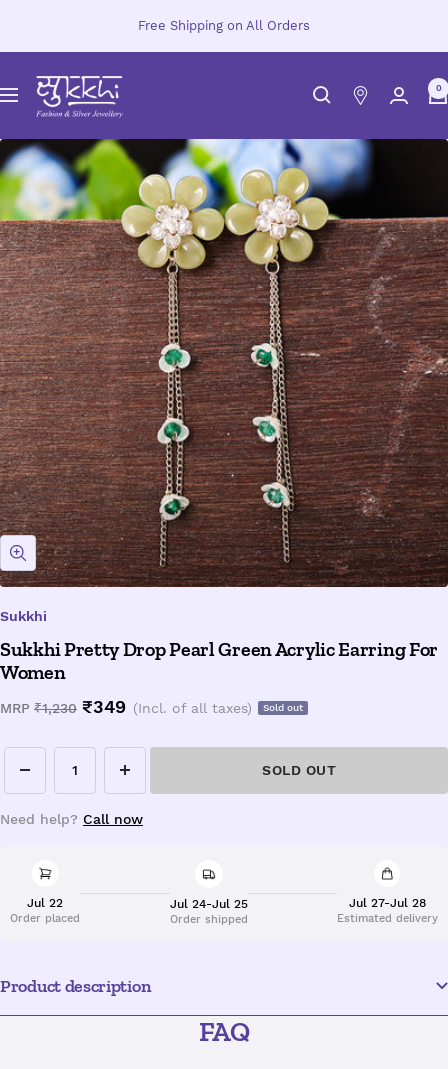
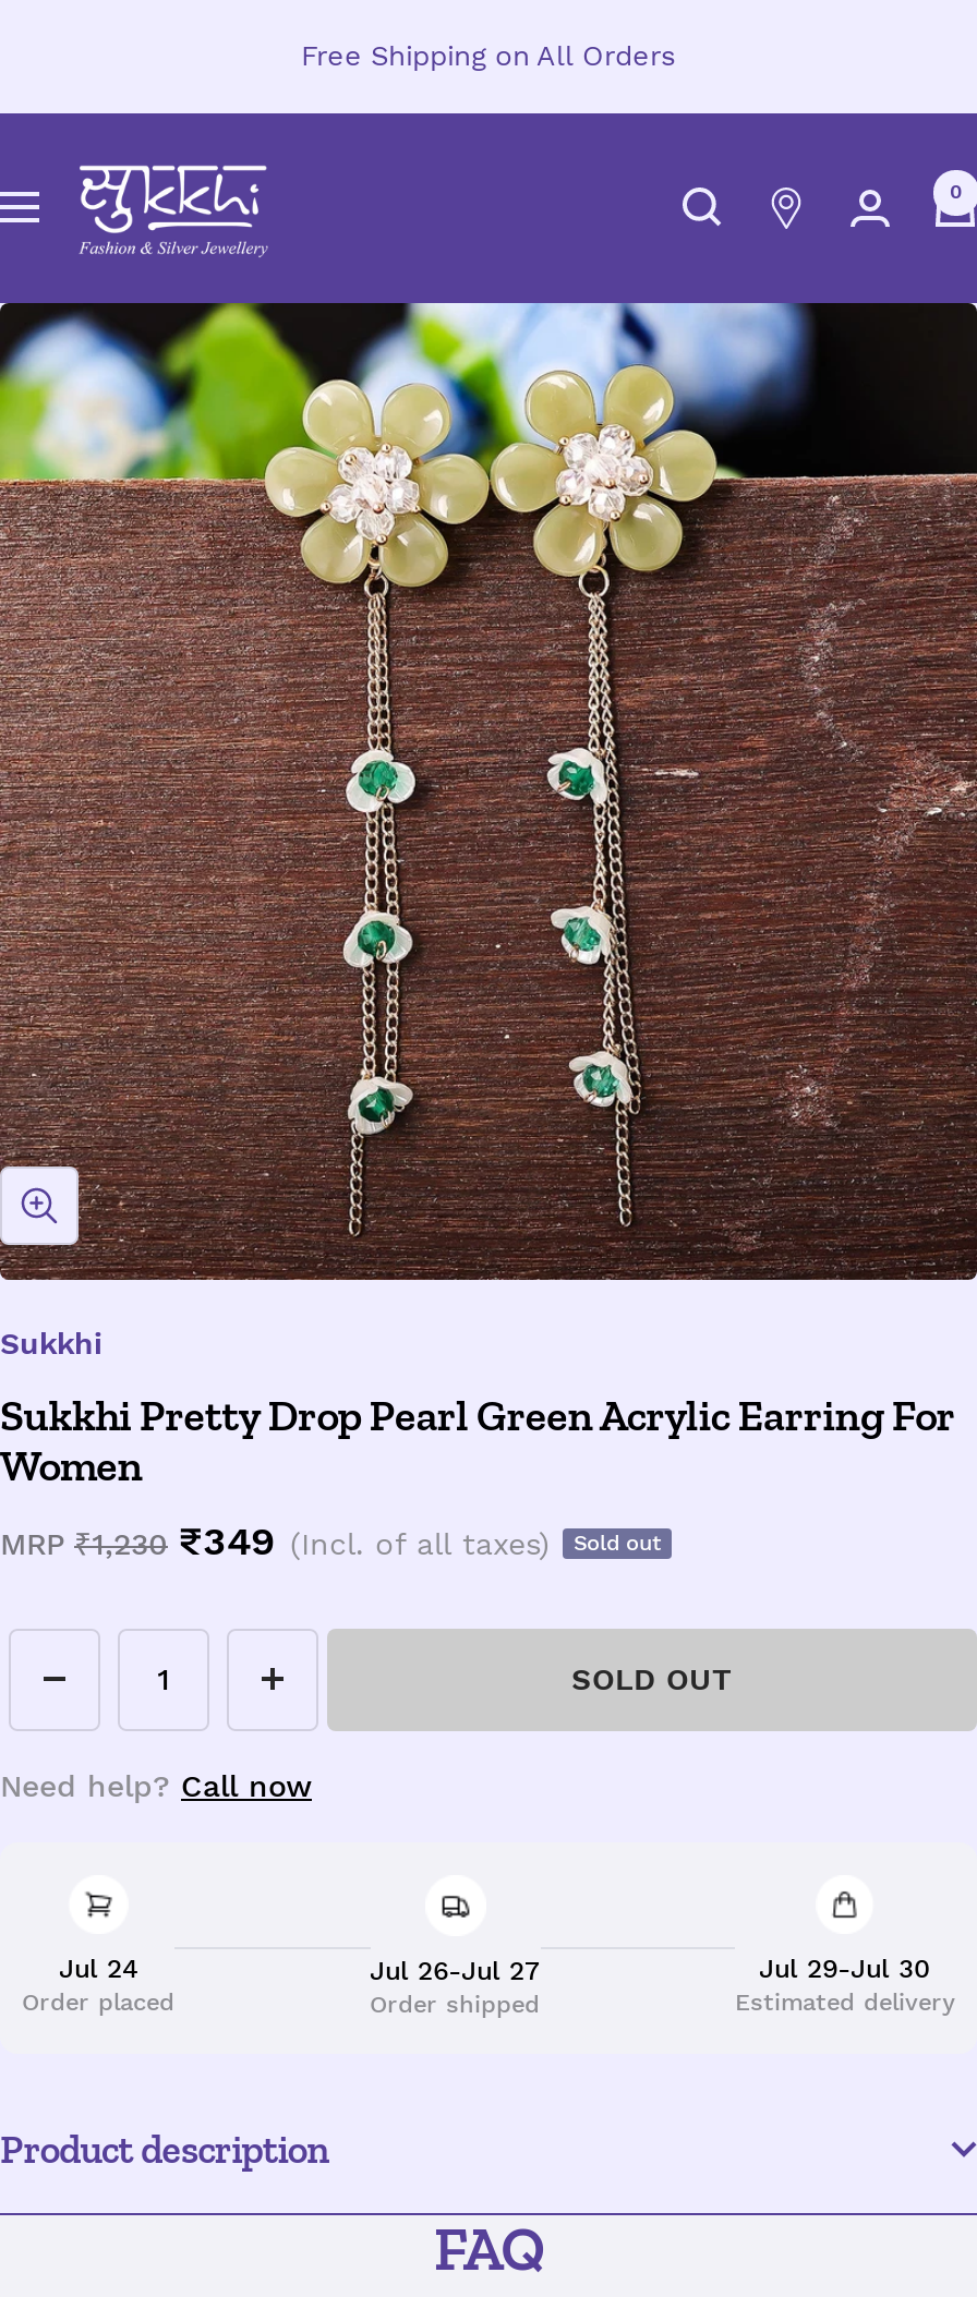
[27,896,63,910] Jul 22 -> [59,1953,137,1983] Jul 24
[169,896,247,910] Jul 24-Jul 25 -> [370,1955,540,1985] Jul 26-Jul 27
[349,896,426,910] Jul 27-Jul 28 -> [759,1953,931,1983] Jul 29-Jul 30

